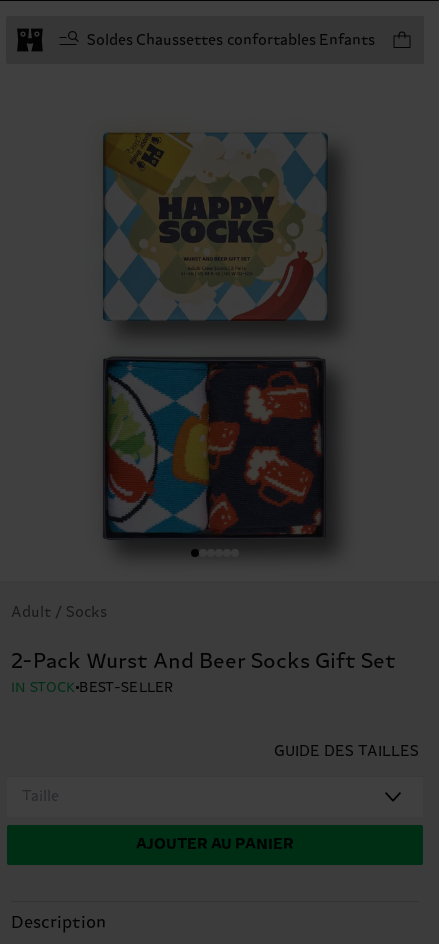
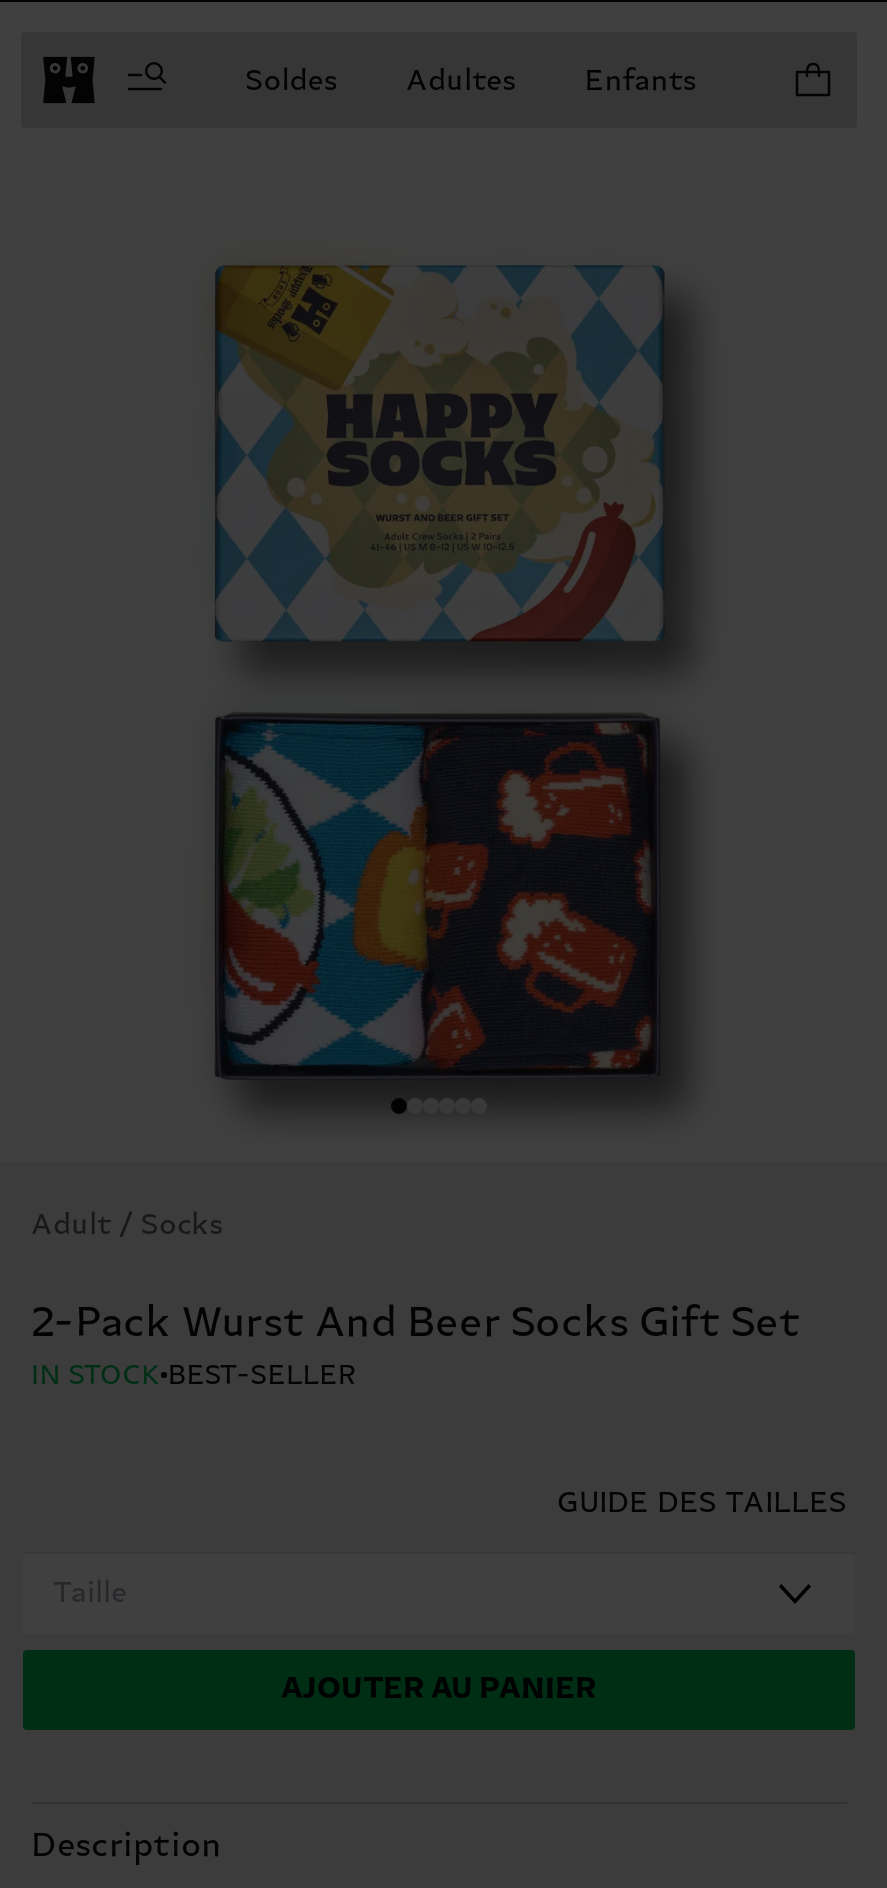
[87,31,375,48] Soldes Chaussettes confortables Enfants -> [245,63,697,97] Soldes | Adultes | Enfants

